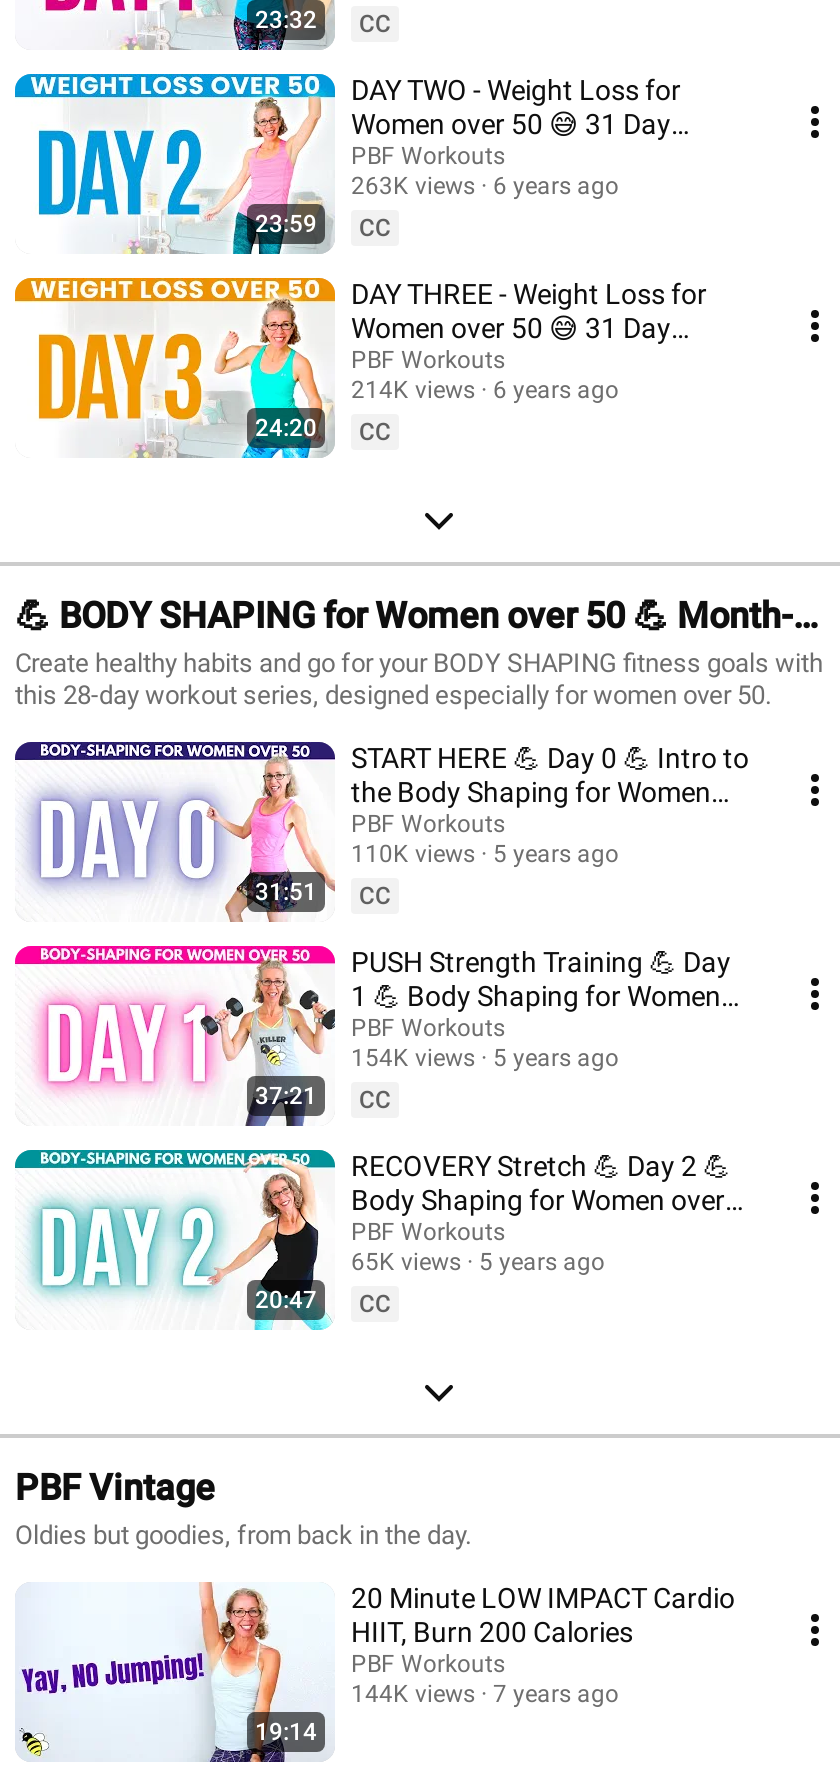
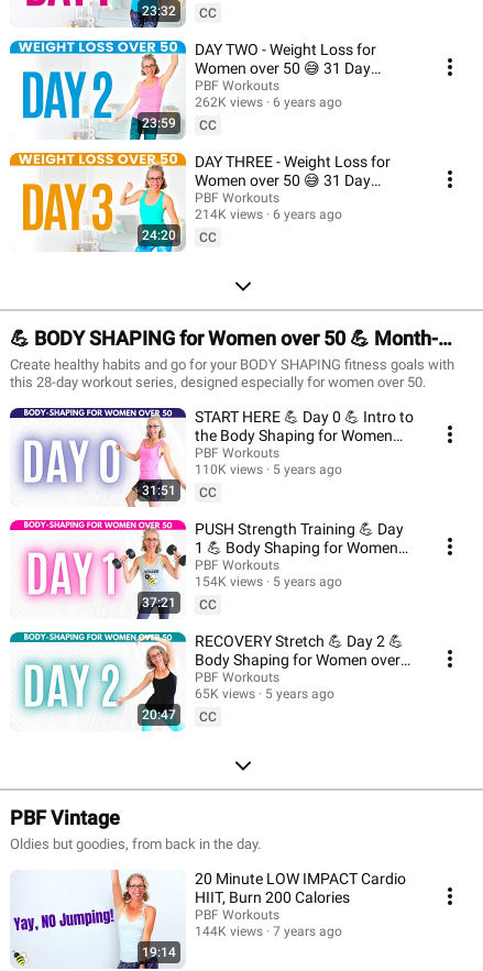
[351,172,619,200] 263K views 6 years ago -> [195,95,342,110] 262K views 6 years ago

